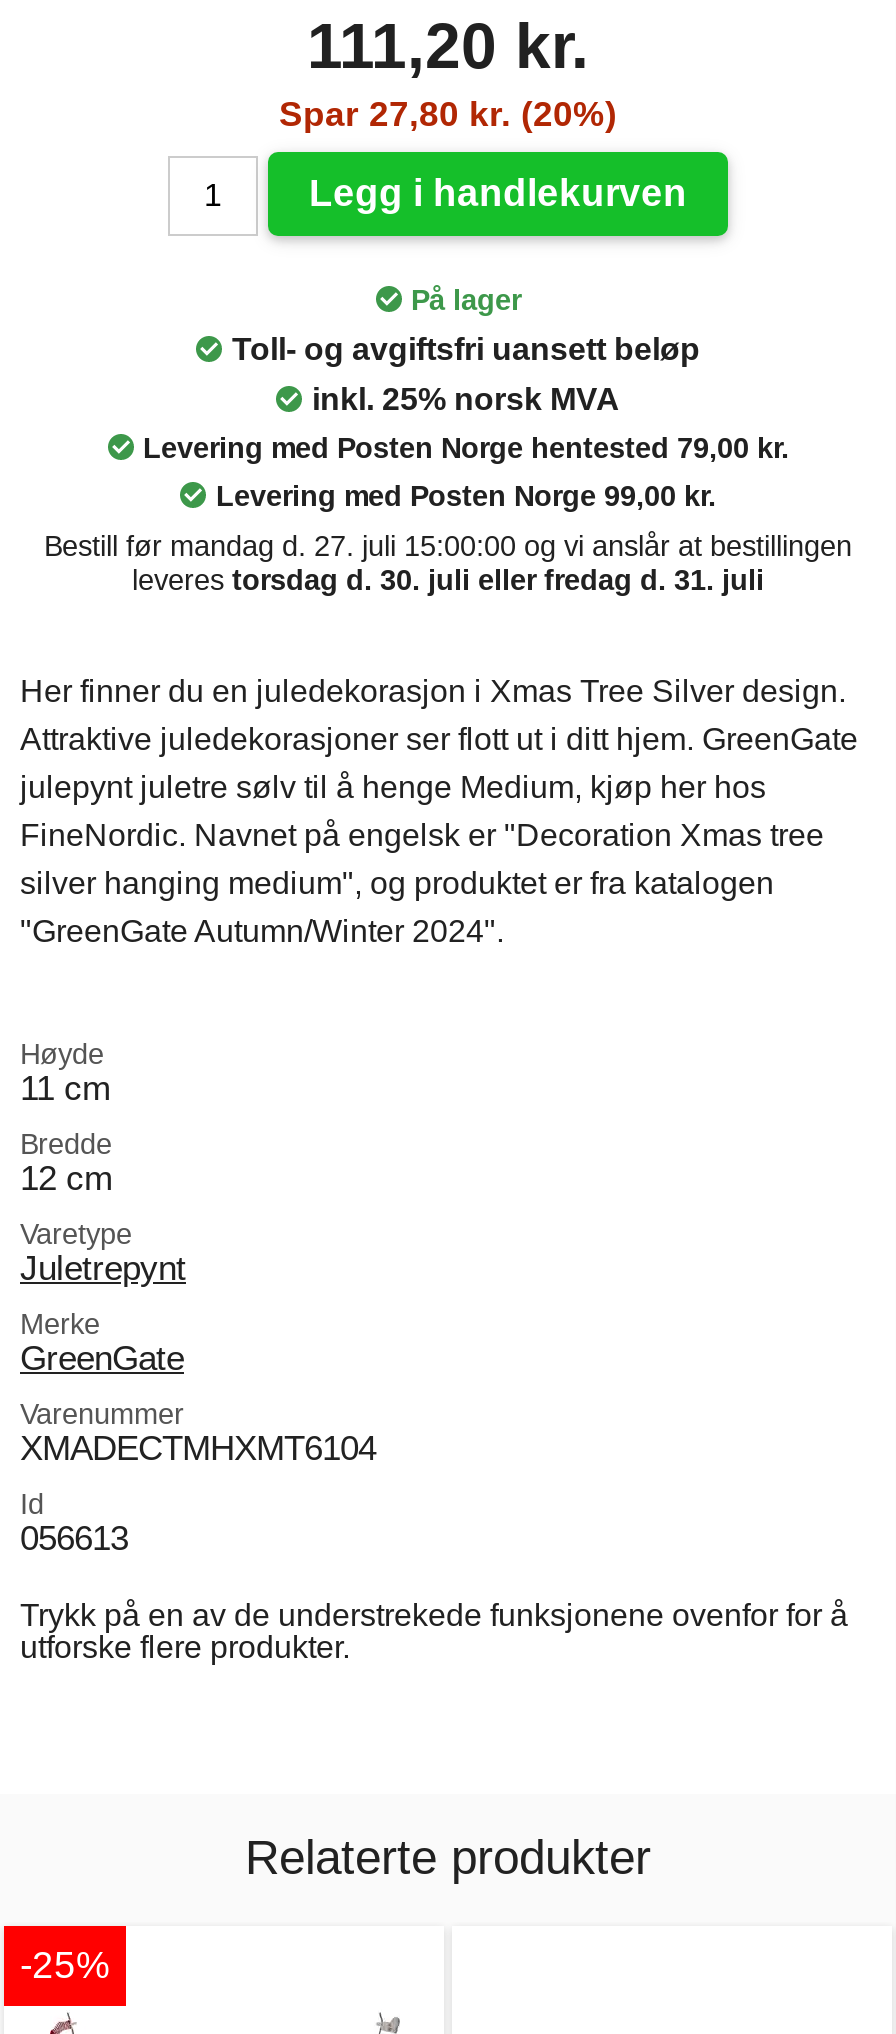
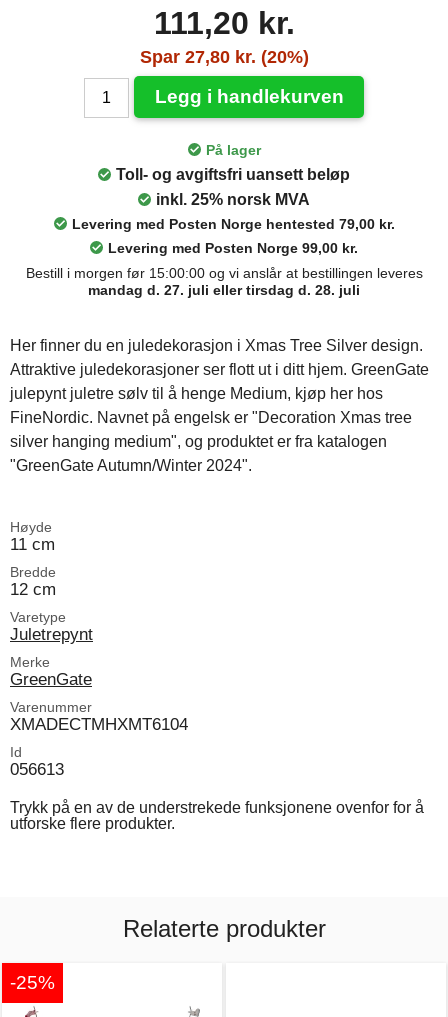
[44,529,852,595] Bestill før mandag d. 27. juli 15:00:00 og vi anslår at bestillingen | leveres torsdag d. 30. juli eller fredag d. 31. juli -> [25,264,422,297] Bestill i morgen før 15:00:00 og vi anslår at bestillingen leveres | mandag d. 27. juli eller tirsdag d. 28. juli

